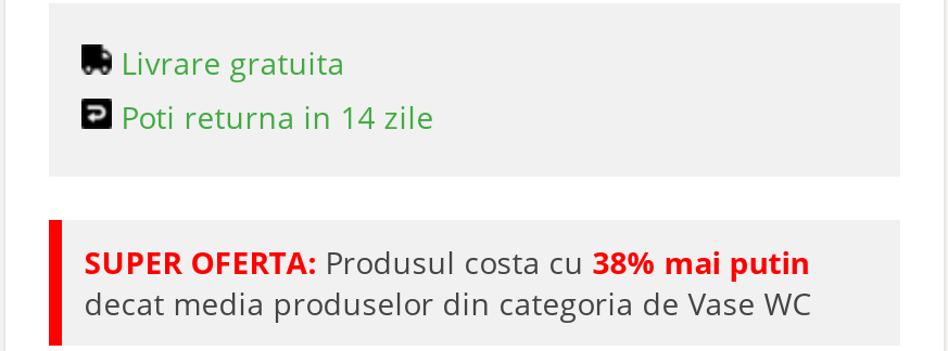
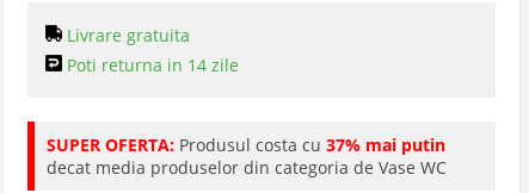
[84,242,809,283] SUPER OFERTA: Produsul costa cu 38% mai putin -> [47,133,446,156] SUPER OFERTA: Produsul costa cu 37% mai putin

